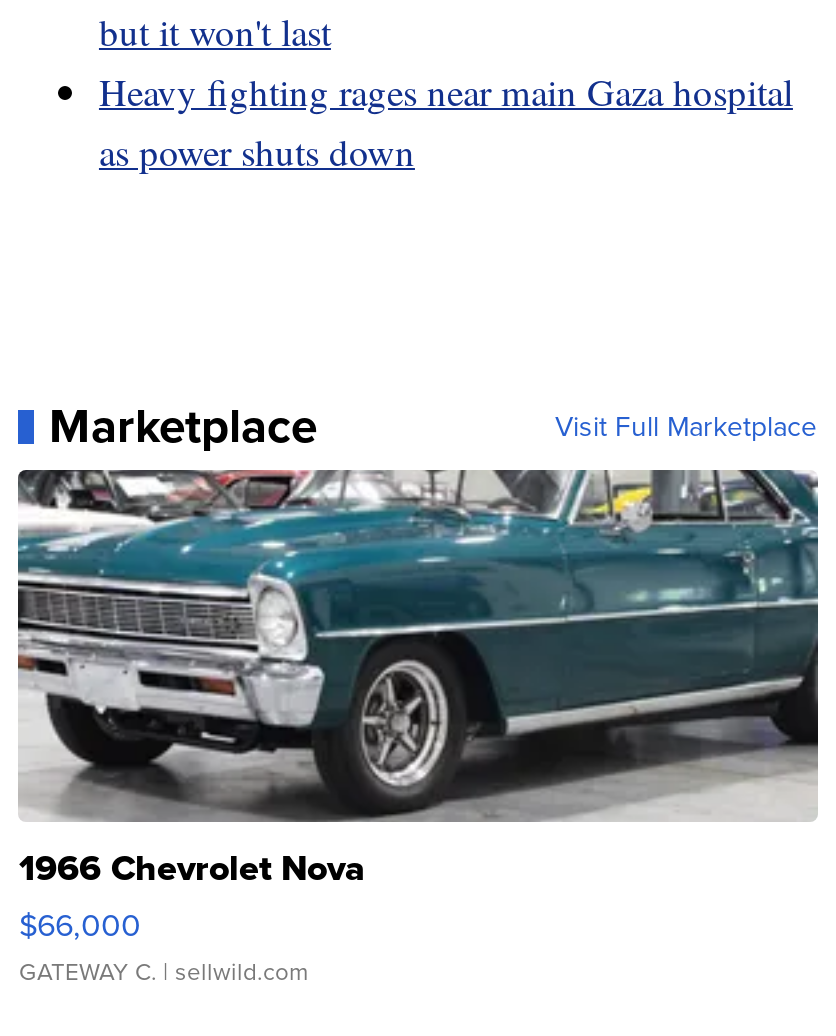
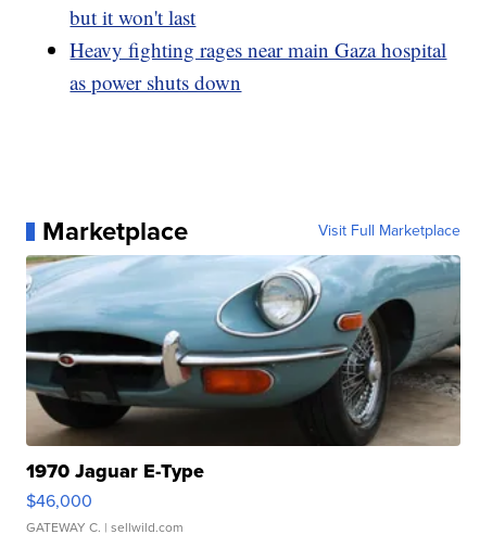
[18,468,818,947] [image] | 1966 Chevrolet Nova | $66,000 -> [25,255,460,514] [image] | 1970 Jaguar E-Type | $46,000

